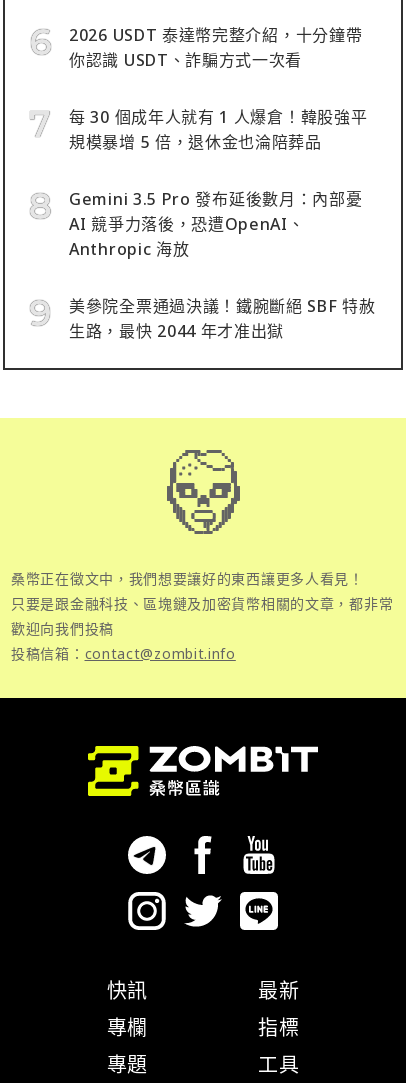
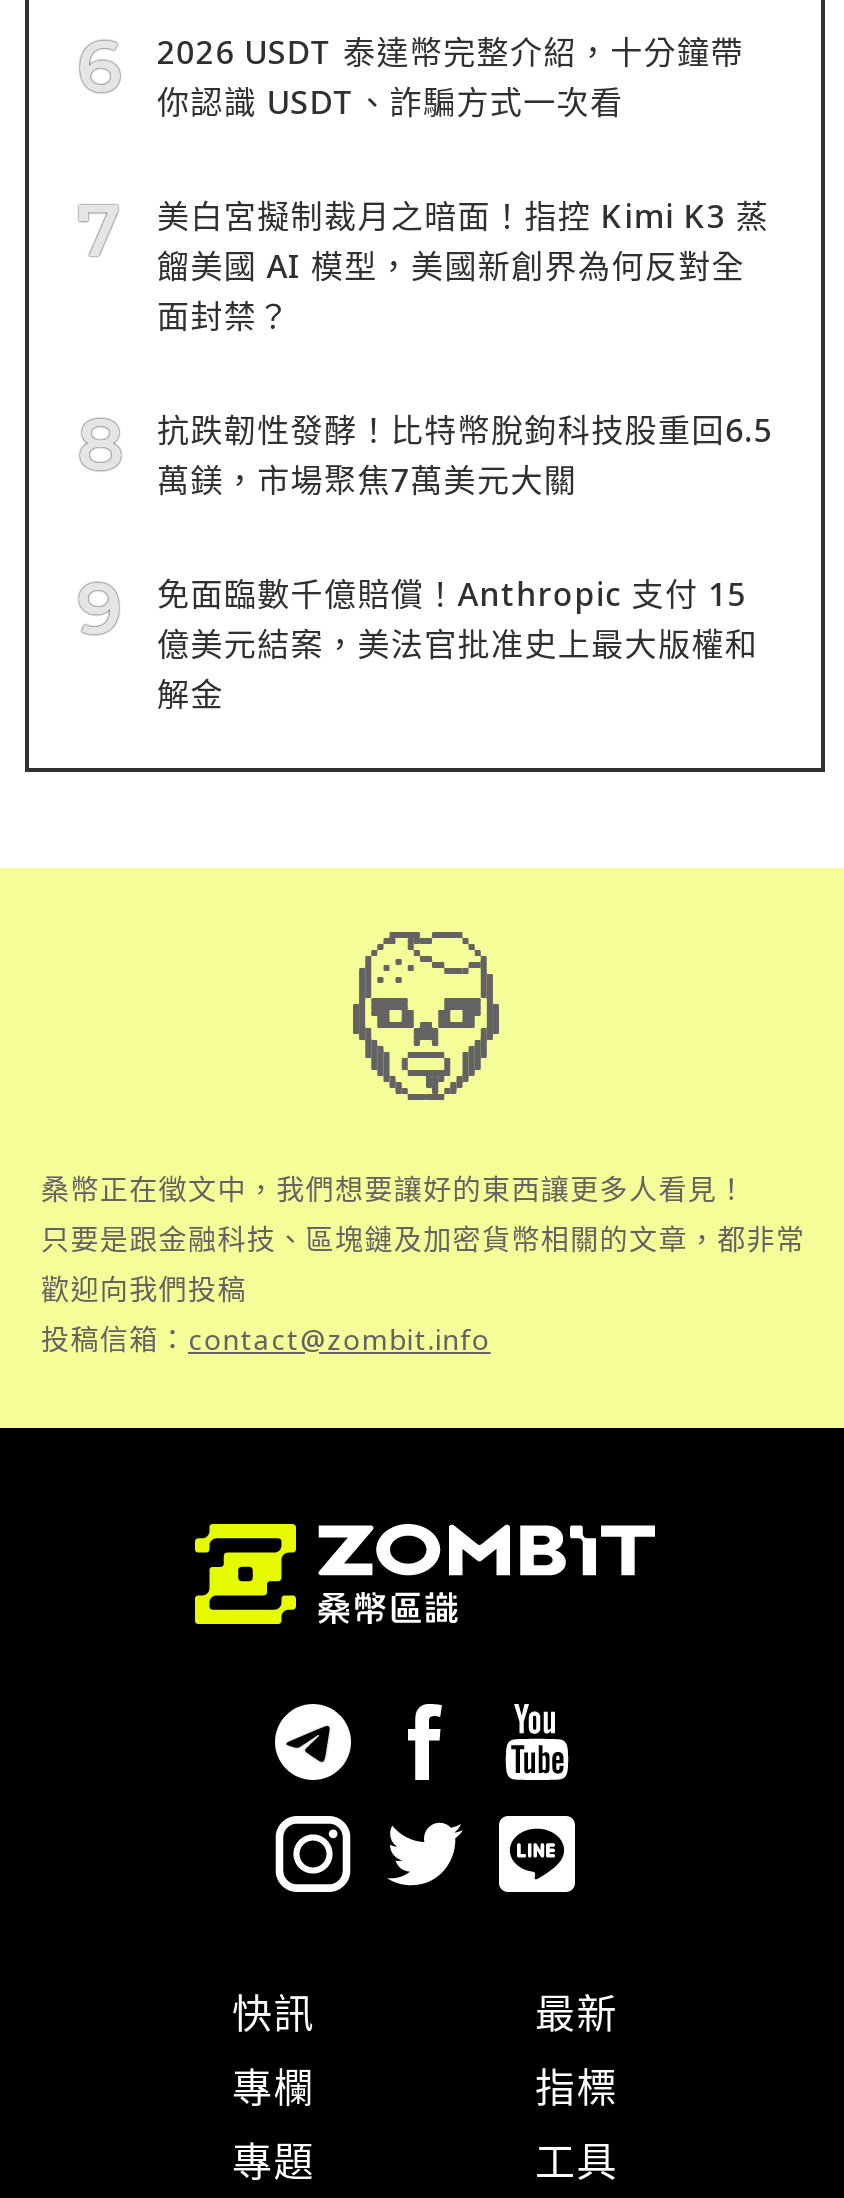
[69,106,367,153] 每 30 個成年人就有 1 人爆倉！韓股強平 | 規模暴增 5 倍，退休金也淪陪葬品 -> [157,194,769,338] 美白宮擬制裁月之暗面！指控 Kimi K3 蒸 | 餾美國 AI 模型，美國新創界為何反對全 | 面封禁？
[69,188,362,260] Gemini 3.5 Pro 發布延後數月：內部憂 | AI 競爭力落後，恐遭OpenAI、 | Anthropic 海放 -> [157,408,773,502] 抗跌韌性發酵！比特幣脫鉤科技股重回6.5 | 萬鎂，市場聚焦7萬美元大關
[69,295,376,342] 美參院全票通過決議！鐵腕斷絕 SBF 特赦 | 生路，最快 2044 年才准出獄 -> [157,572,758,716] 免面臨數千億賠償！Anthropic 支付 15 | 億美元結案，美法官批准史上最大版權和 | 解金

